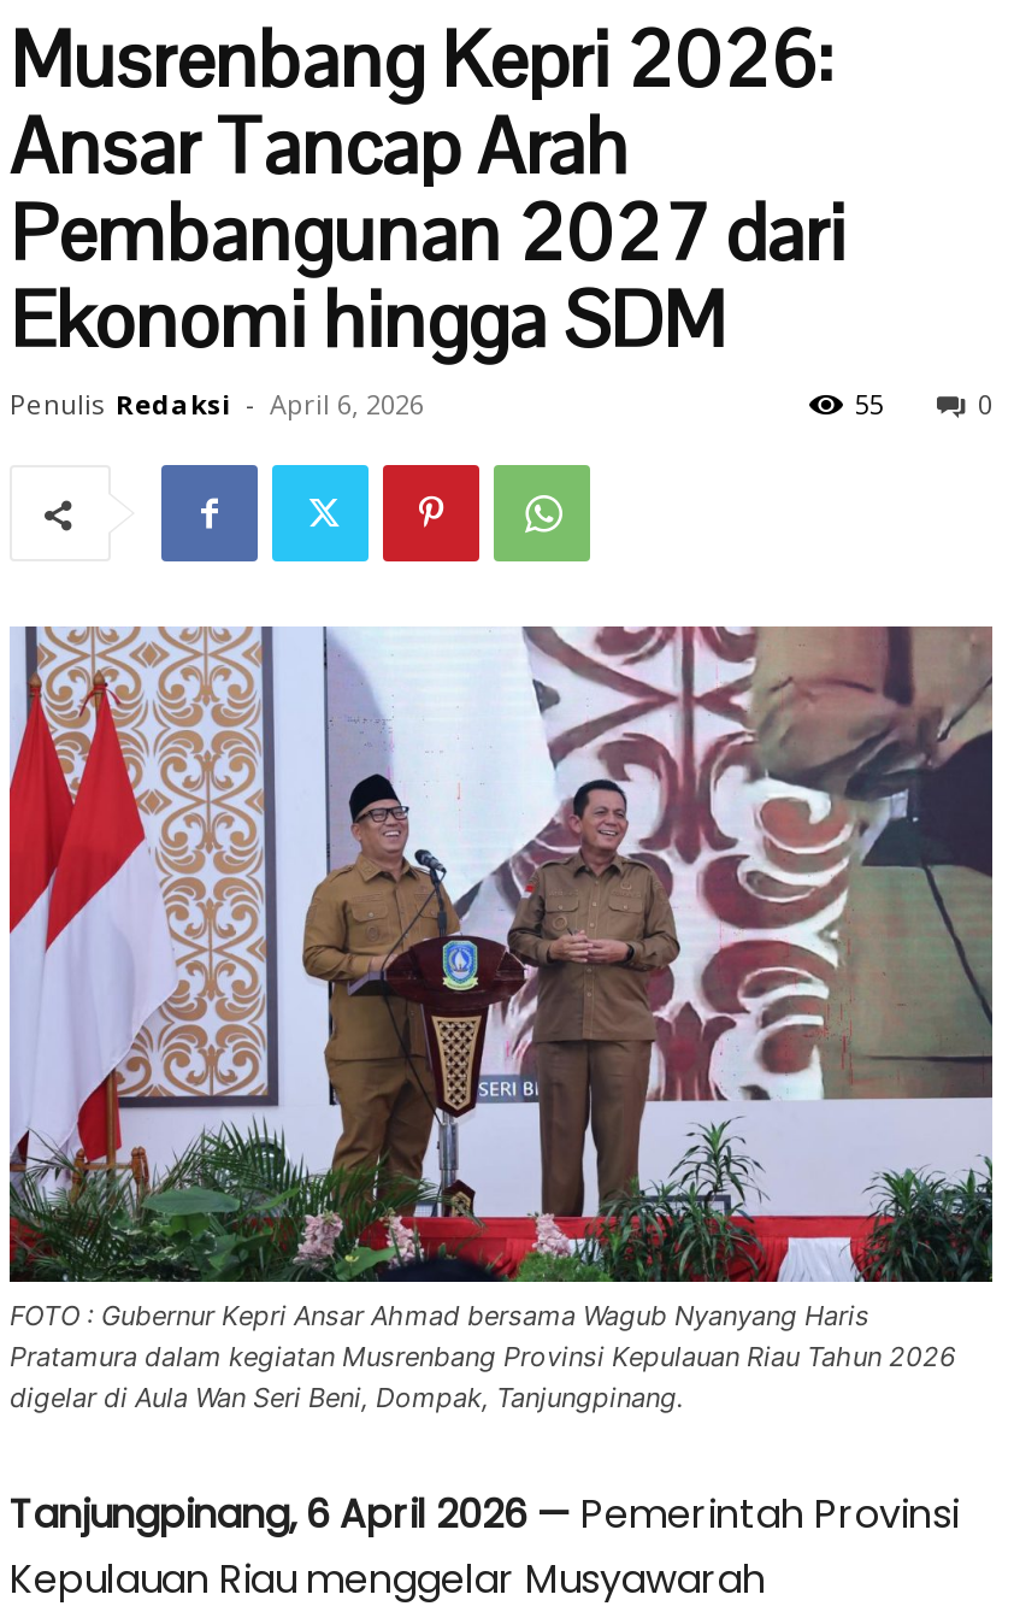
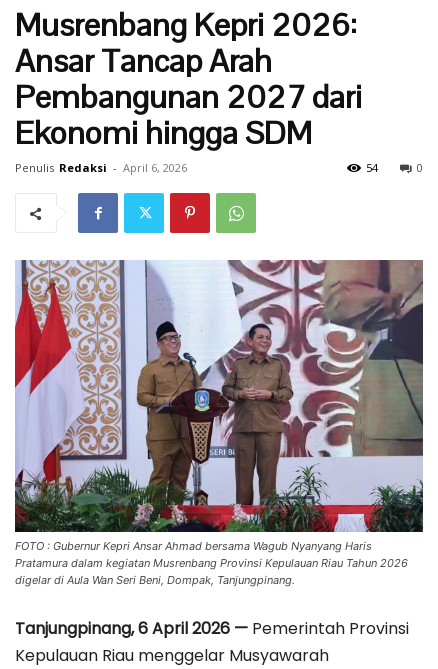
[855,386,884,422] 55 -> [366,160,378,175] 54

